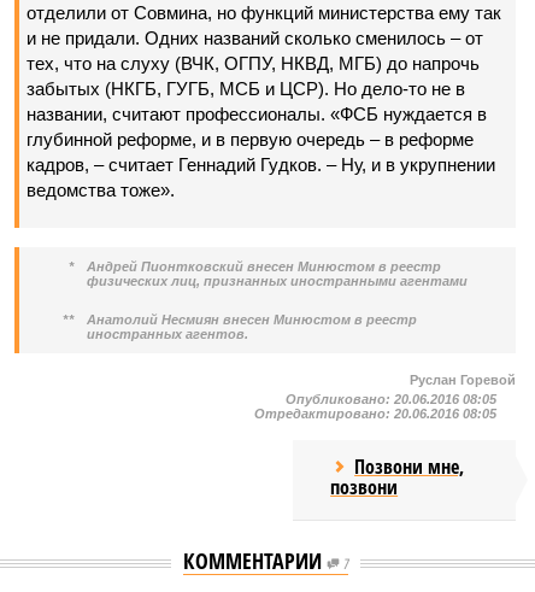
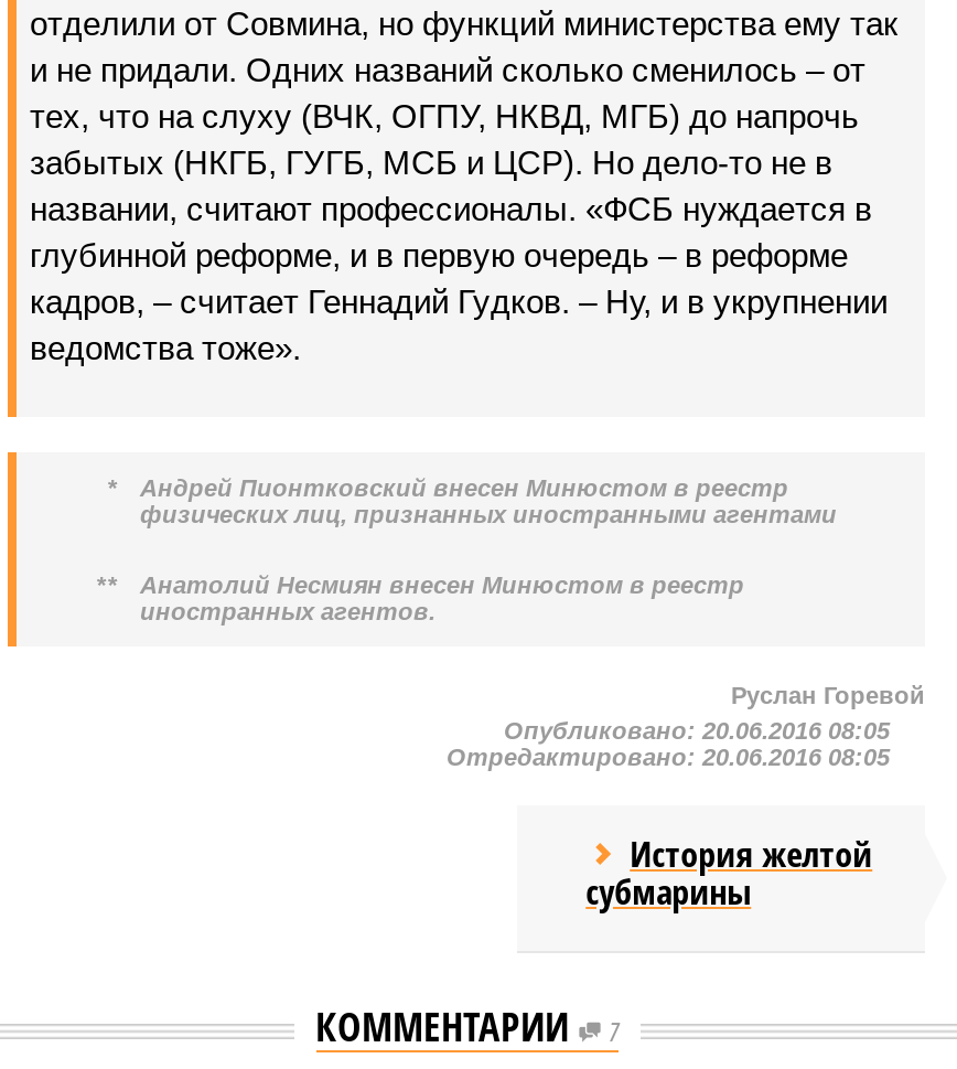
[330,453,464,500] Позвони мне, | позвони -> [586,830,872,916] История желтой | субмарины

